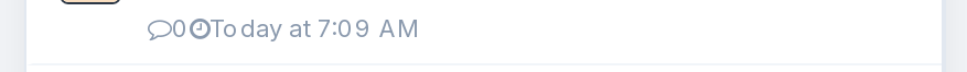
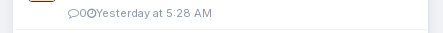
[209,13,419,44] Today at 7:09 AM -> [96,6,212,20] Yesterday at 5:28 AM

